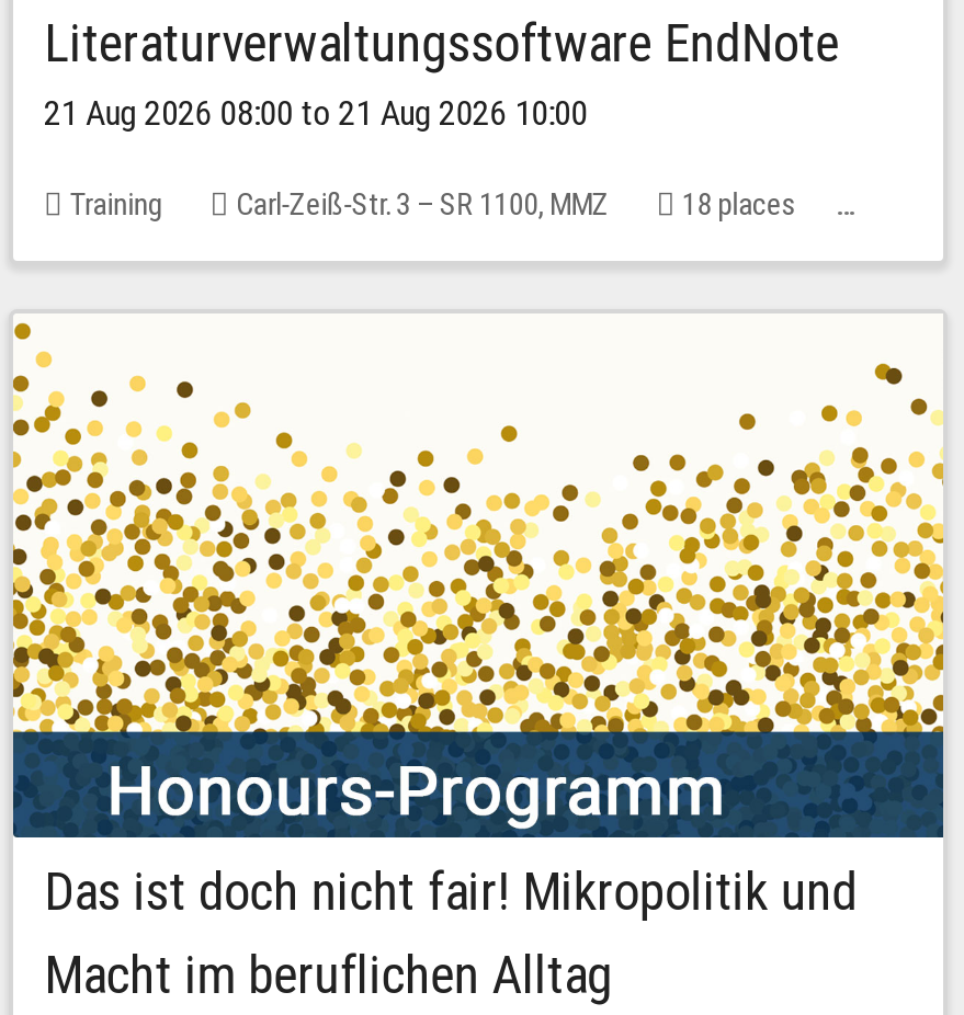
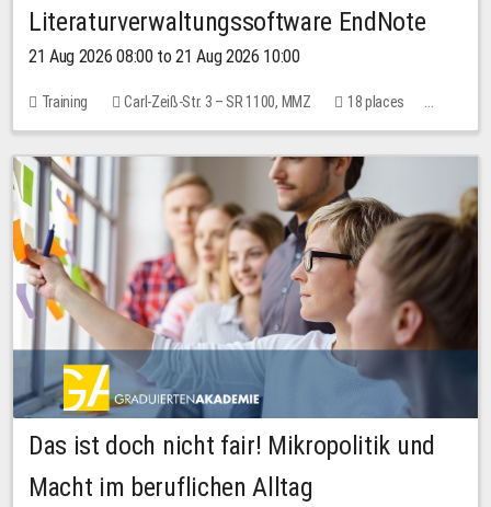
[11,313,945,840] [image] -> [12,155,479,418] [image]

